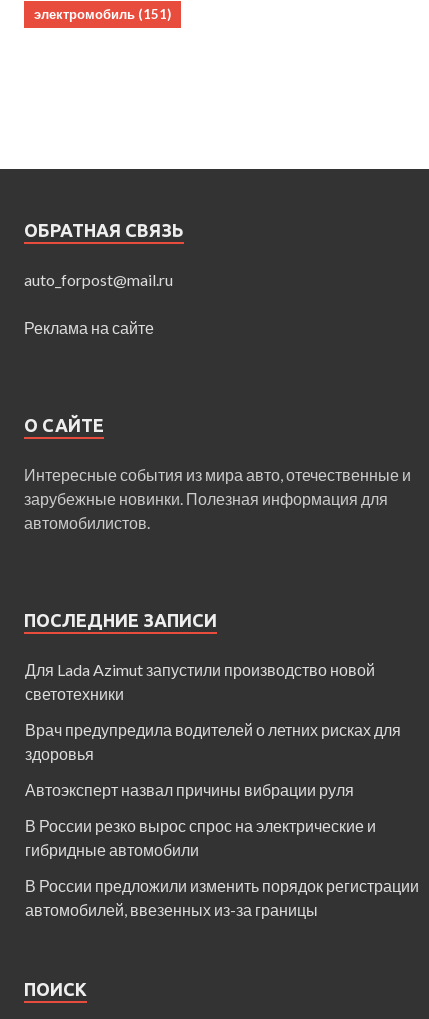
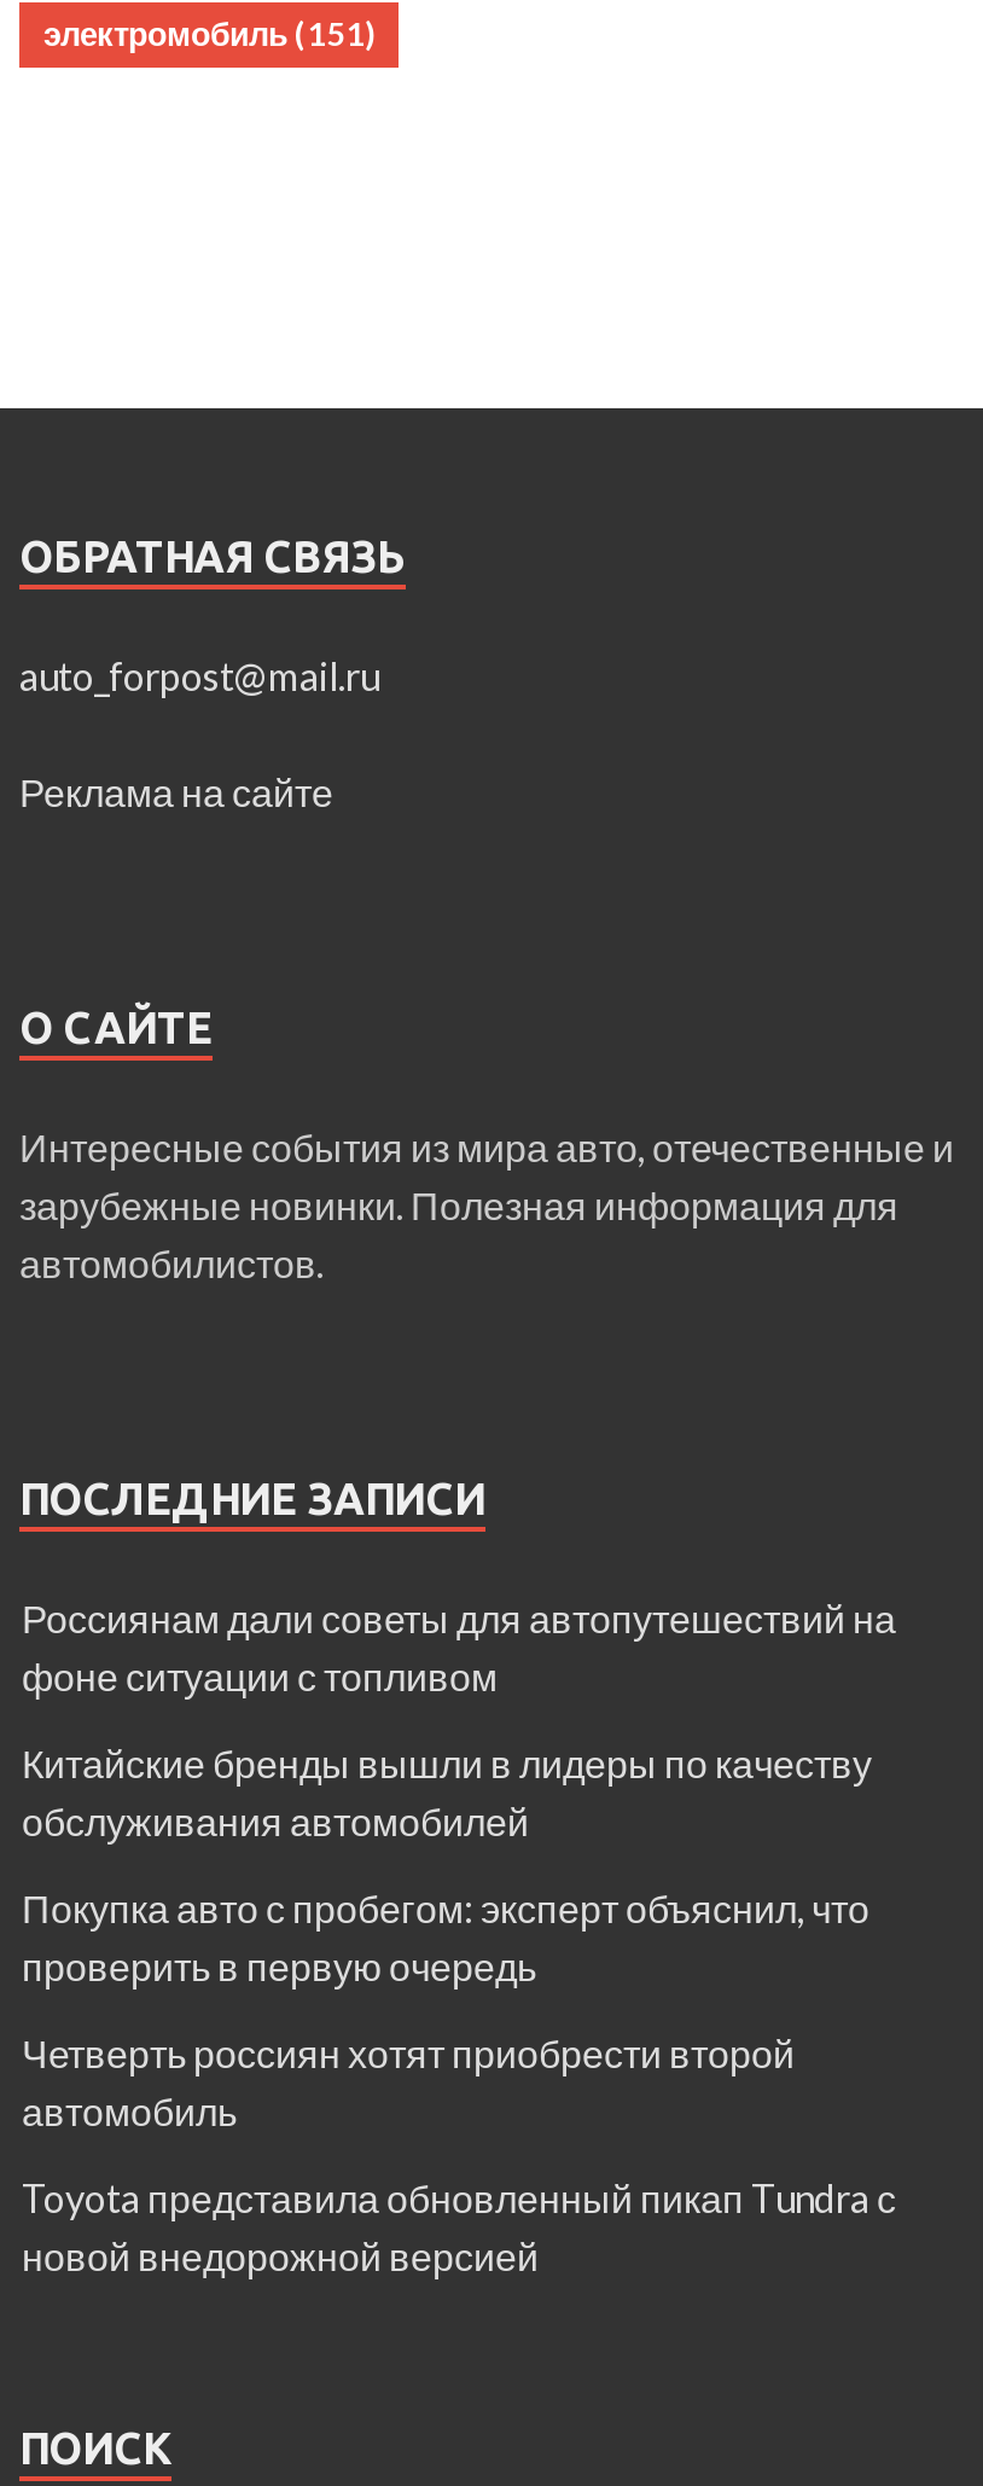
[25,660,375,703] Для Lada Azimut запустили производство новой | светотехники -> [22,1595,896,1699] Россиянам дали советы для автопутешествий на | фоне ситуации с топливом
[25,720,401,763] Врач предупредила водителей о летних рисках для | здоровья -> [22,1740,872,1844] Китайские бренды вышли в лидеры по качеству | обслуживания автомобилей
[25,780,354,799] Автоэксперт назвал причины вибрации руля -> [22,1885,869,1989] Покупка авто с пробегом: эксперт объяснил, что | проверить в первую очередь
[25,816,376,859] В России резко вырос спрос на электрические и | гибридные автомобили -> [22,2030,795,2134] Четверть россиян хотят приобрести второй | автомобиль
[25,876,419,919] В России предложили изменить порядок регистрации | автомобилей, ввезенных из-за границы -> [22,2175,896,2279] Toyota представила обновленный пикап Tundra с | новой внедорожной версией

